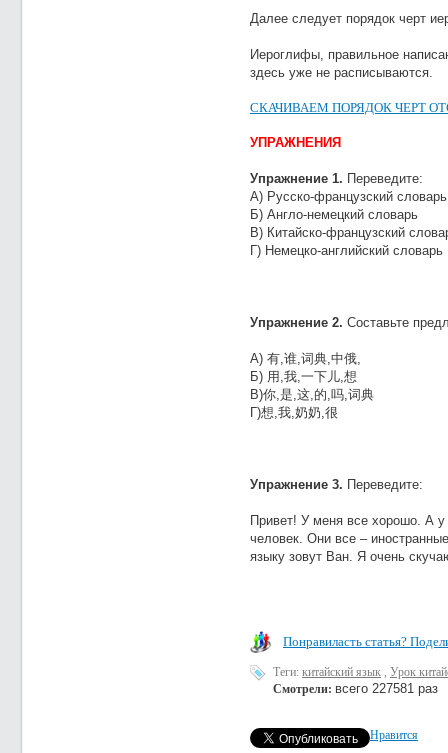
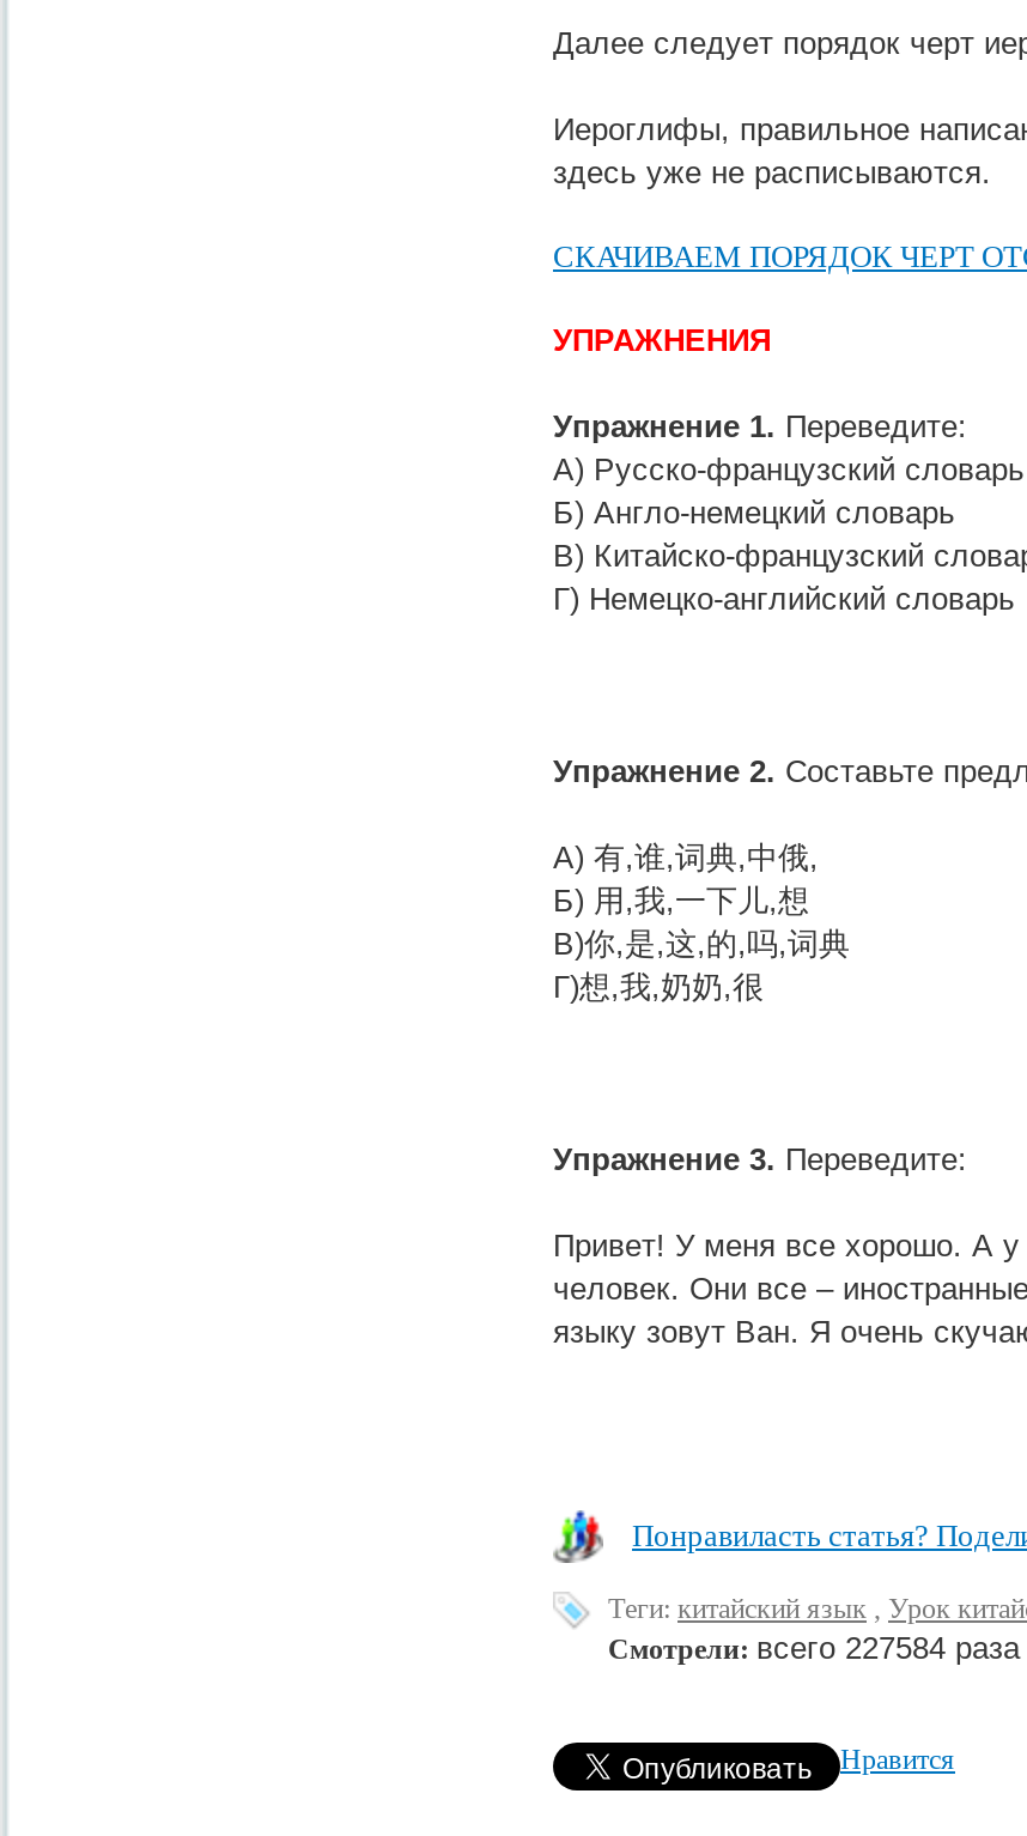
[273,681,438,696] Смотрели: всего 227581 раз -> [608,1630,1020,1666] Смотрели: всего 227584 раза

